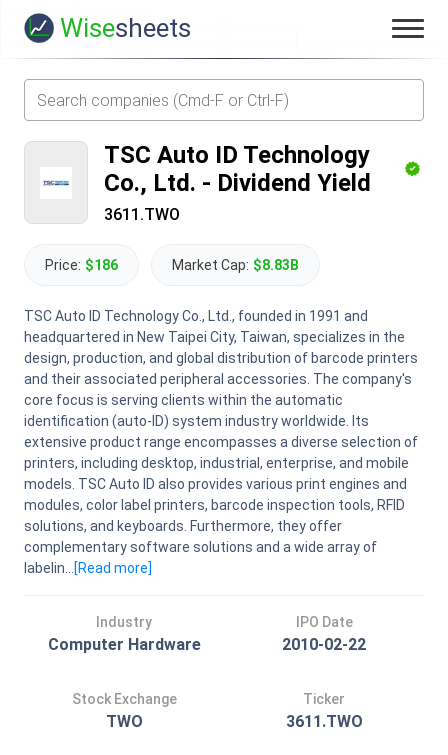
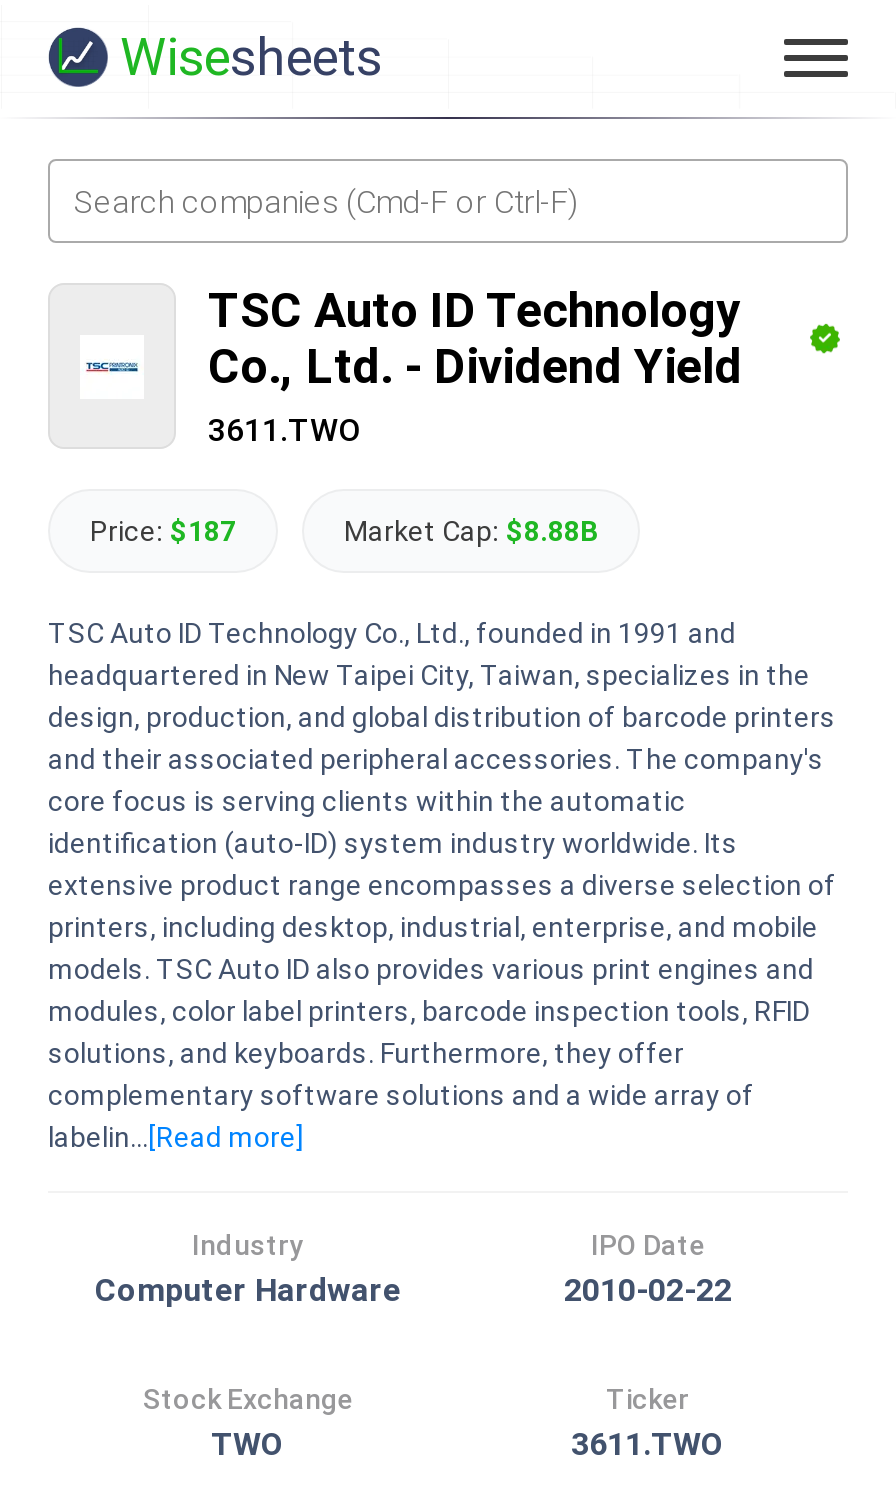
[45,257,118,273] Price: $186 -> [90,515,236,547] Price: $187
[172,257,299,273] Market Cap: $8.83B -> [344,515,598,547] Market Cap: $8.88B

